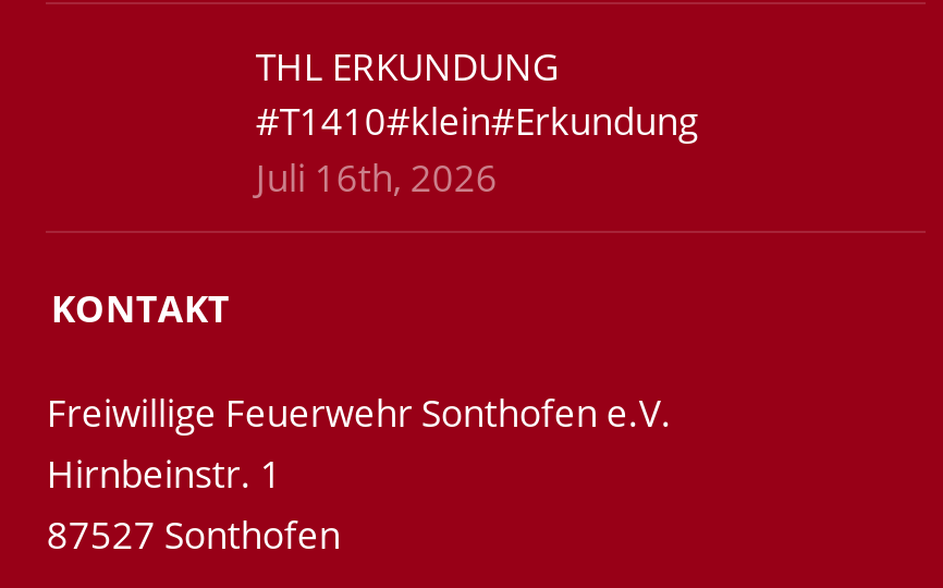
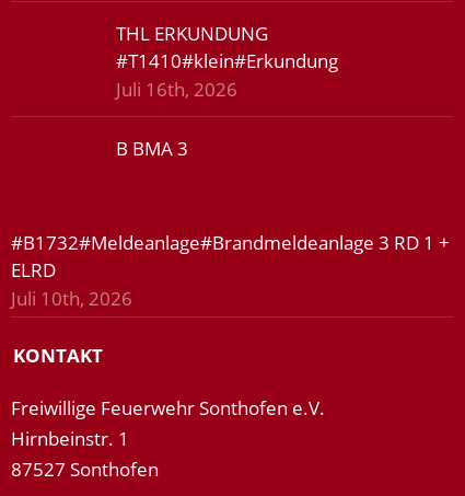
none -> [11,230,450,311] #B1732#Meldeanlage#Brandmeldeanlage 3 RD 1 + | ELRD | Juli 10th, 2026
none -> [116,136,189,161] B BMA 3

